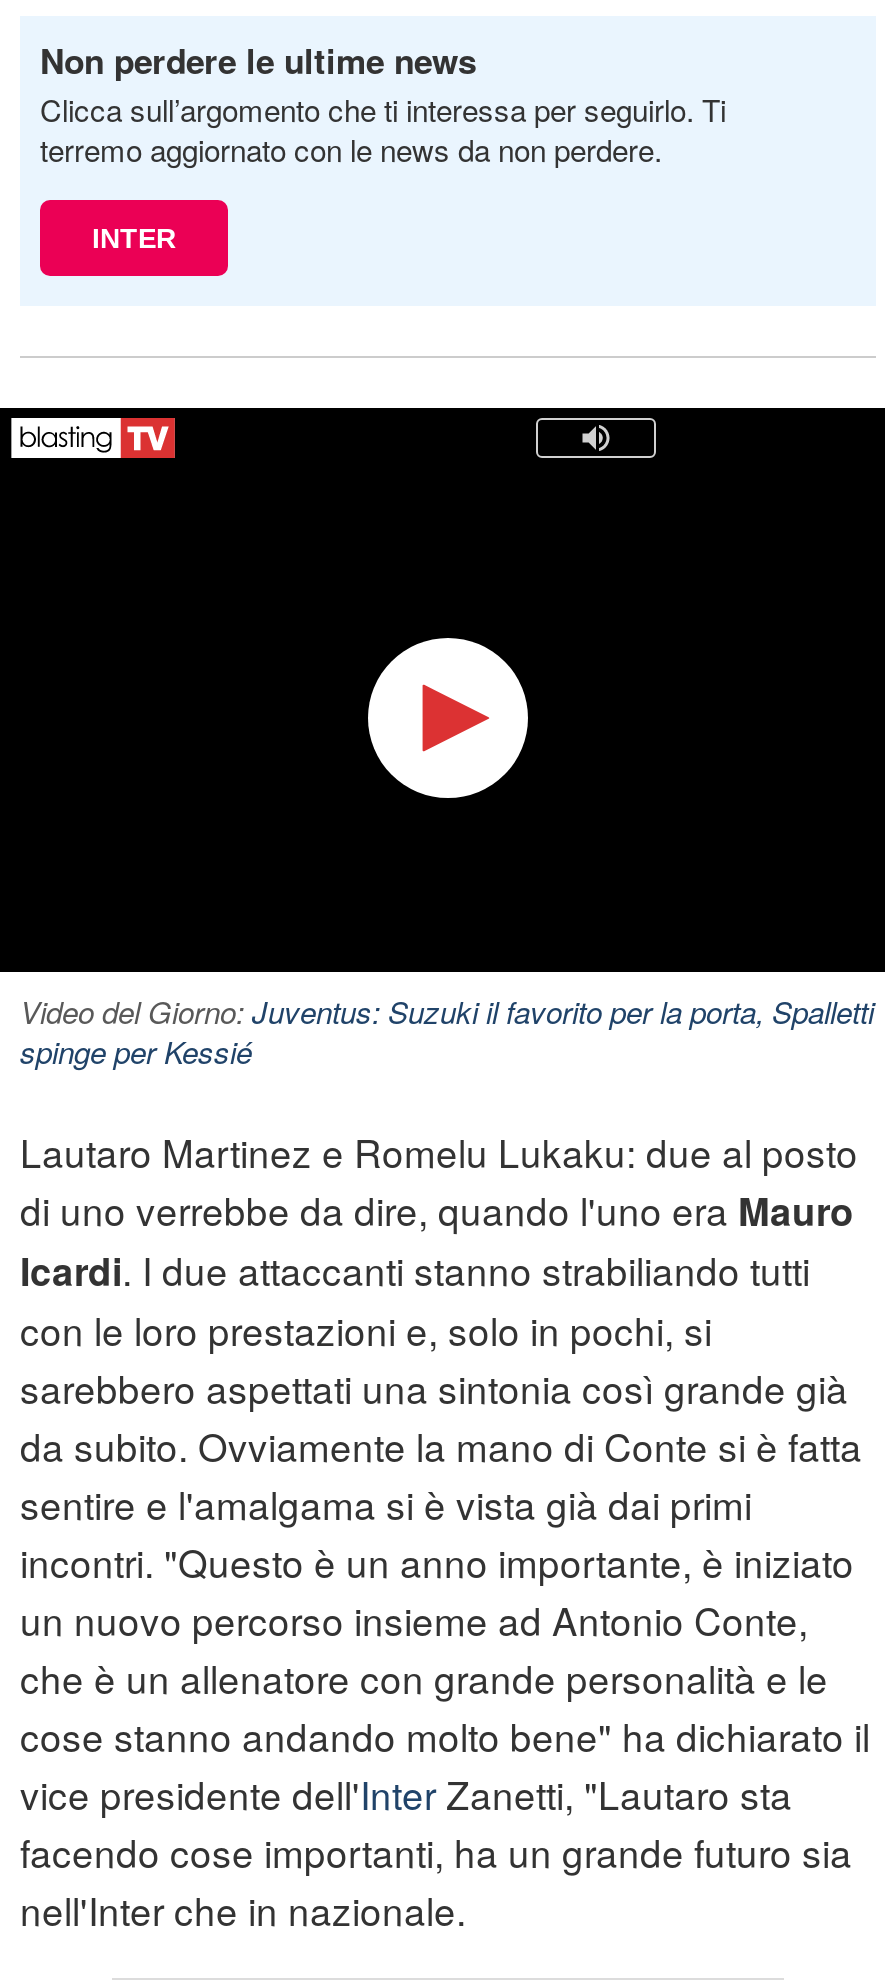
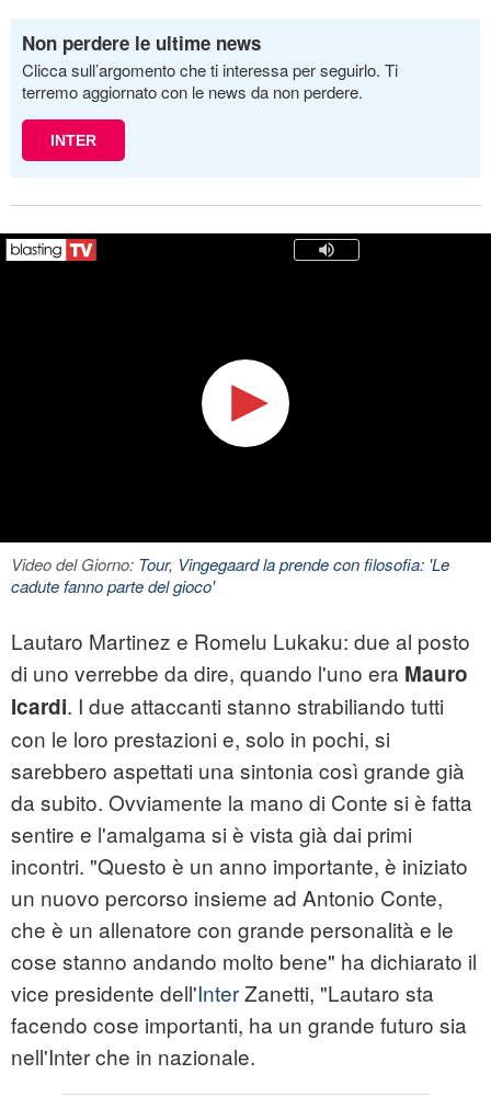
[20,991,874,1073] Video del Giorno: Juventus: Suzuki il favorito per la porta, Spalletti | spinge per Kessié -> [11,553,449,598] Video del Giorno: Tour, Vingegaard la prende con filosofia: 'Le | cadute fanno parte del gioco'

